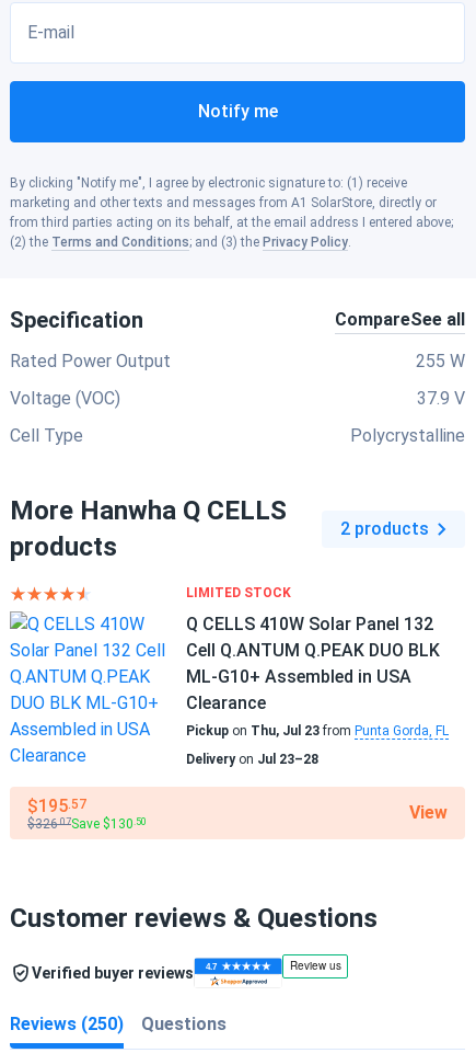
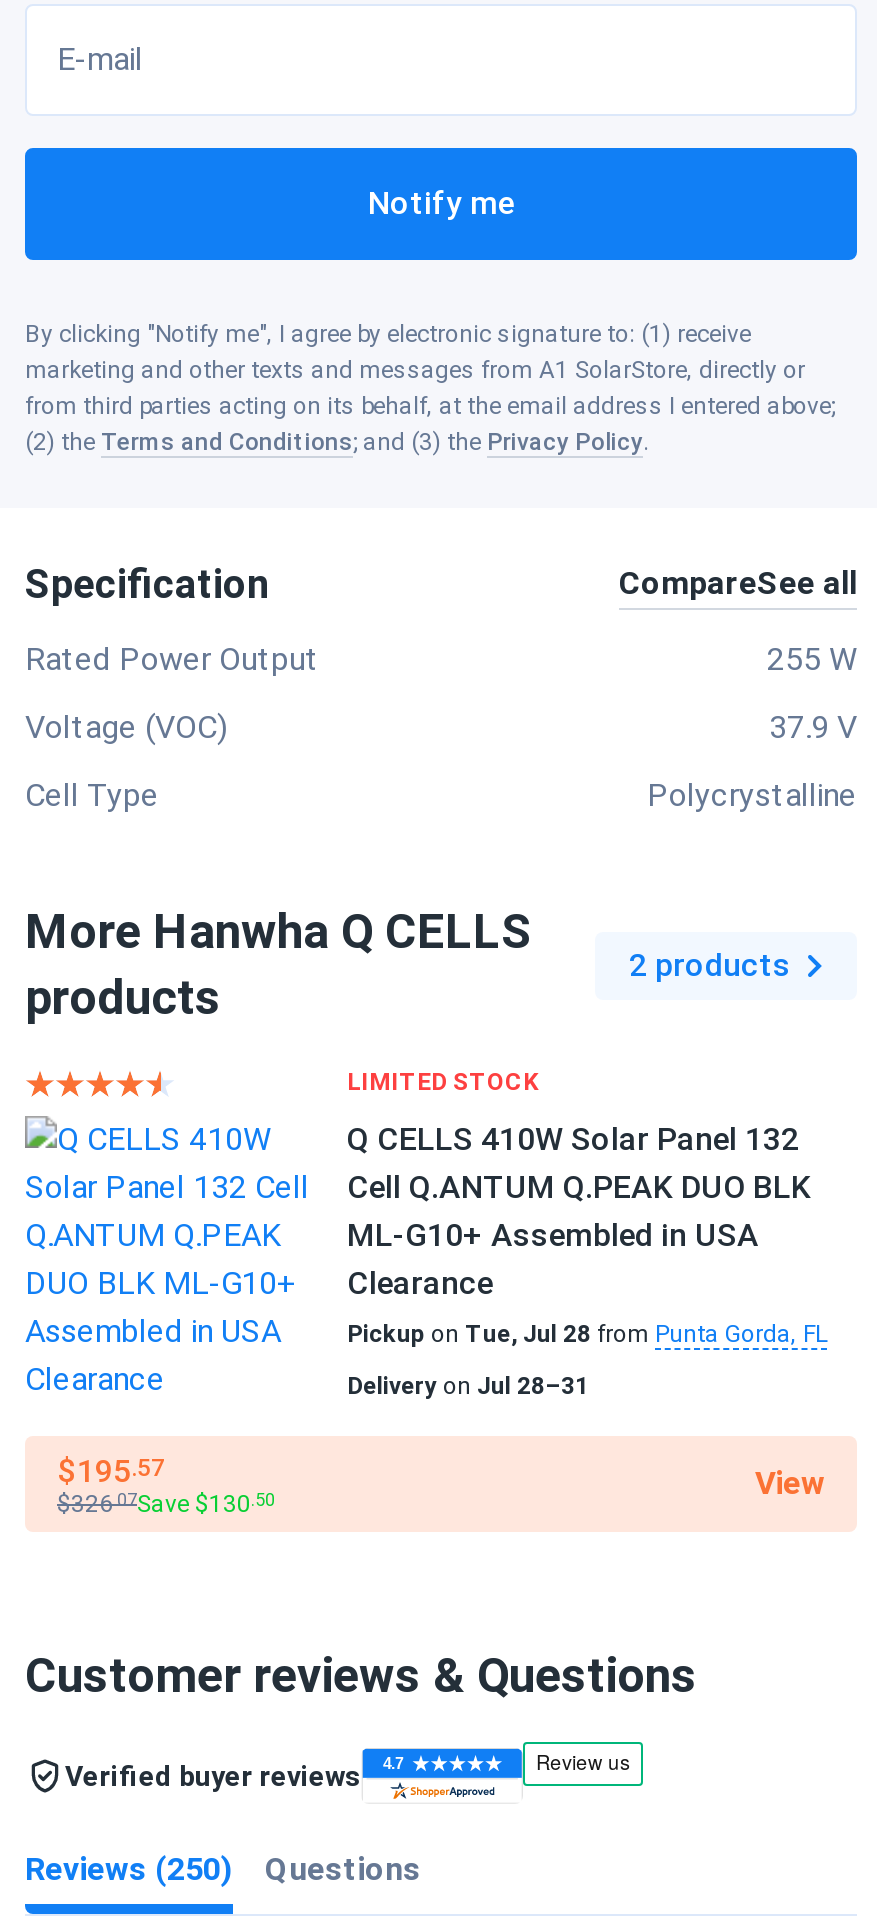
[186,723,449,739] Pickup on Thu, Jul 23 from Punta Gorda, FL -> [347,1320,827,1348] Pickup on Tue, Jul 28 from Punta Gorda, FL
[186,752,318,767] Delivery on Jul 23–28 -> [347,1372,589,1400] Delivery on Jul 28–31

